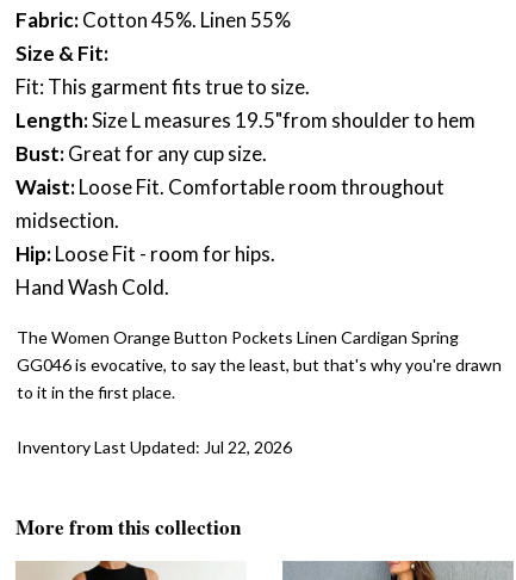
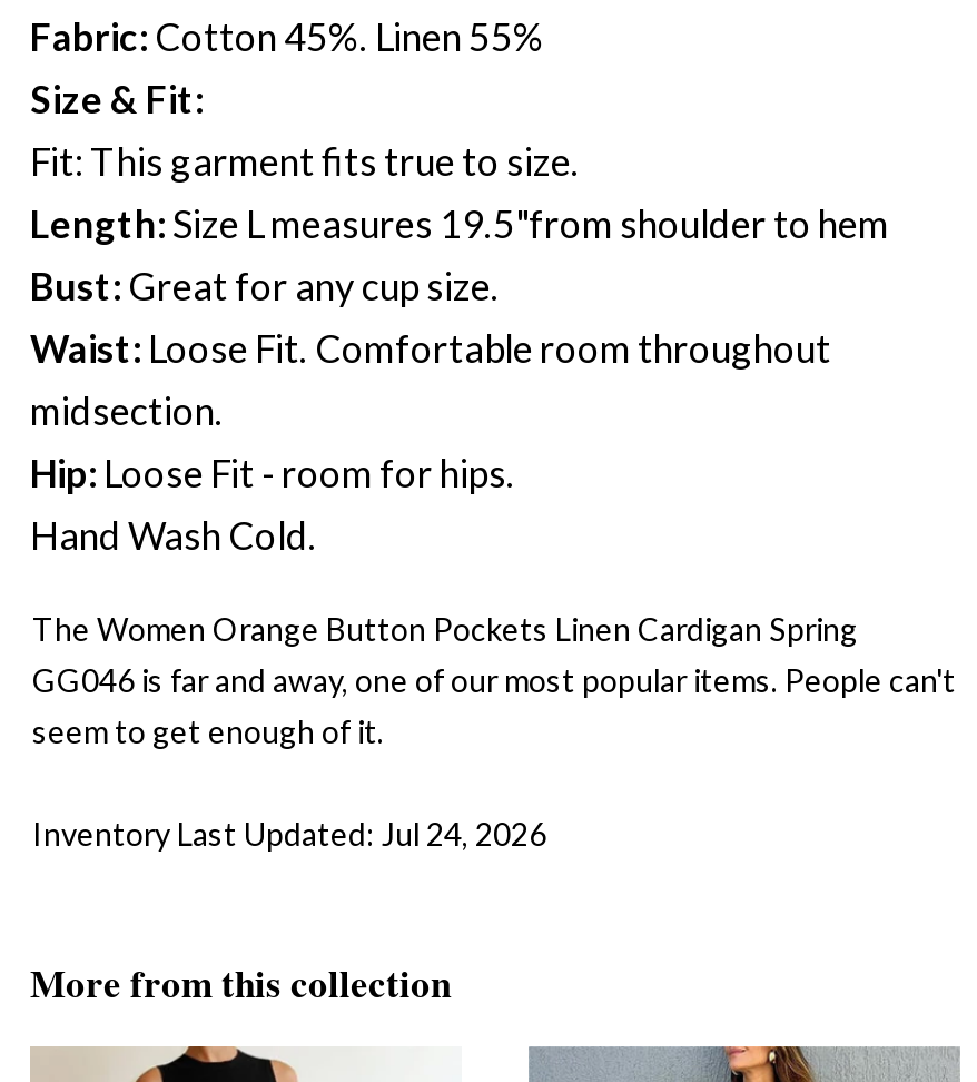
[17,354,502,402] GG046 is evocative, to say the least, but that's why you're drawn | to it in the first place. -> [32,661,956,750] GG046 is far and away, one of our most popular items. People can't | seem to get enough of it.
[17,436,292,457] Inventory Last Updated: Jul 22, 2026 -> [32,814,546,852] Inventory Last Updated: Jul 24, 2026

